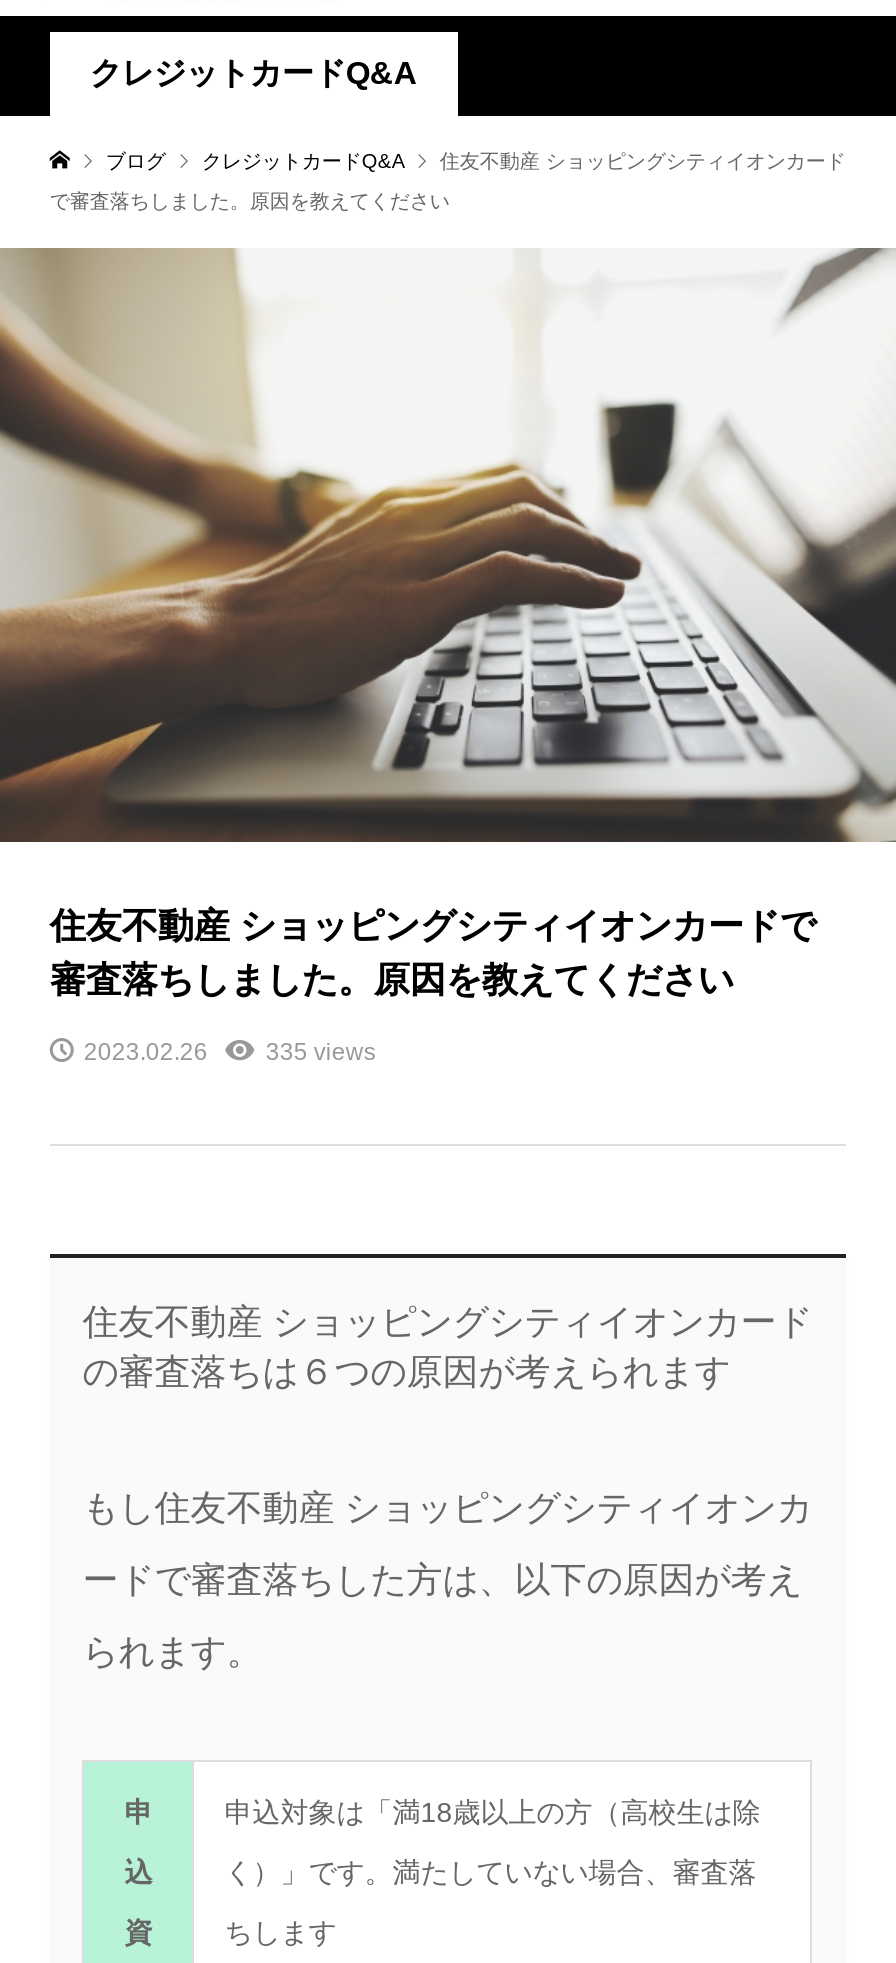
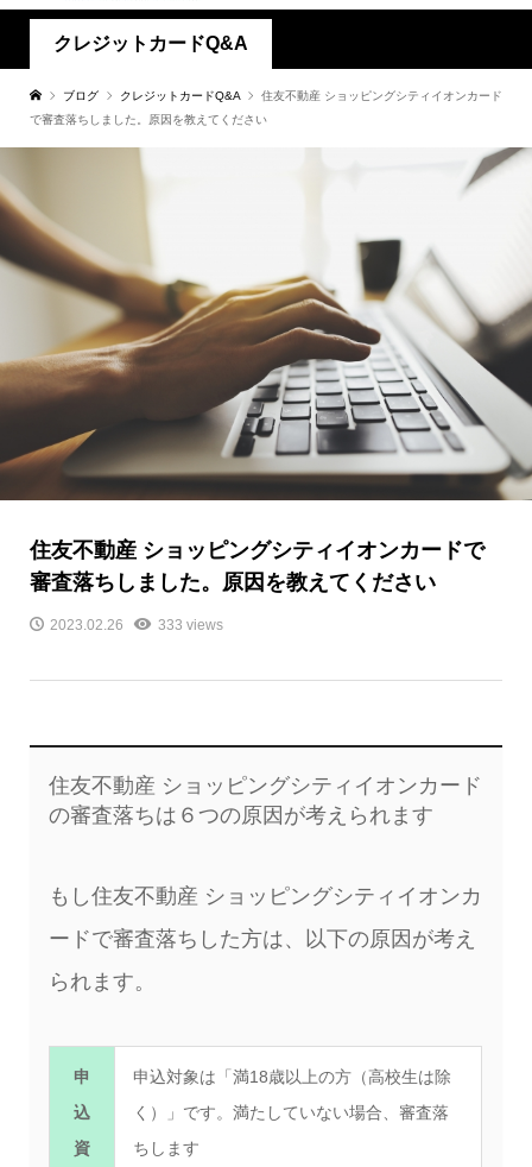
[266,1038,376,1066] 335 views -> [158,617,223,633] 333 views

